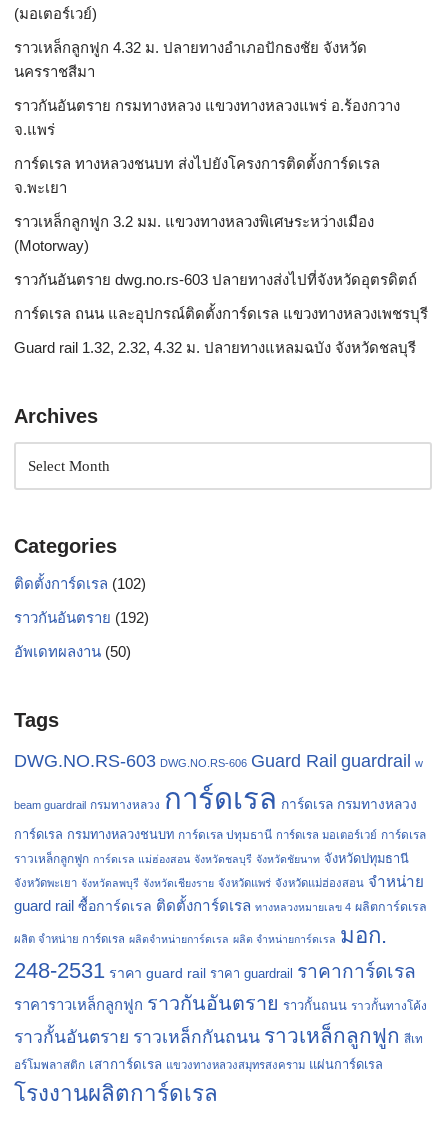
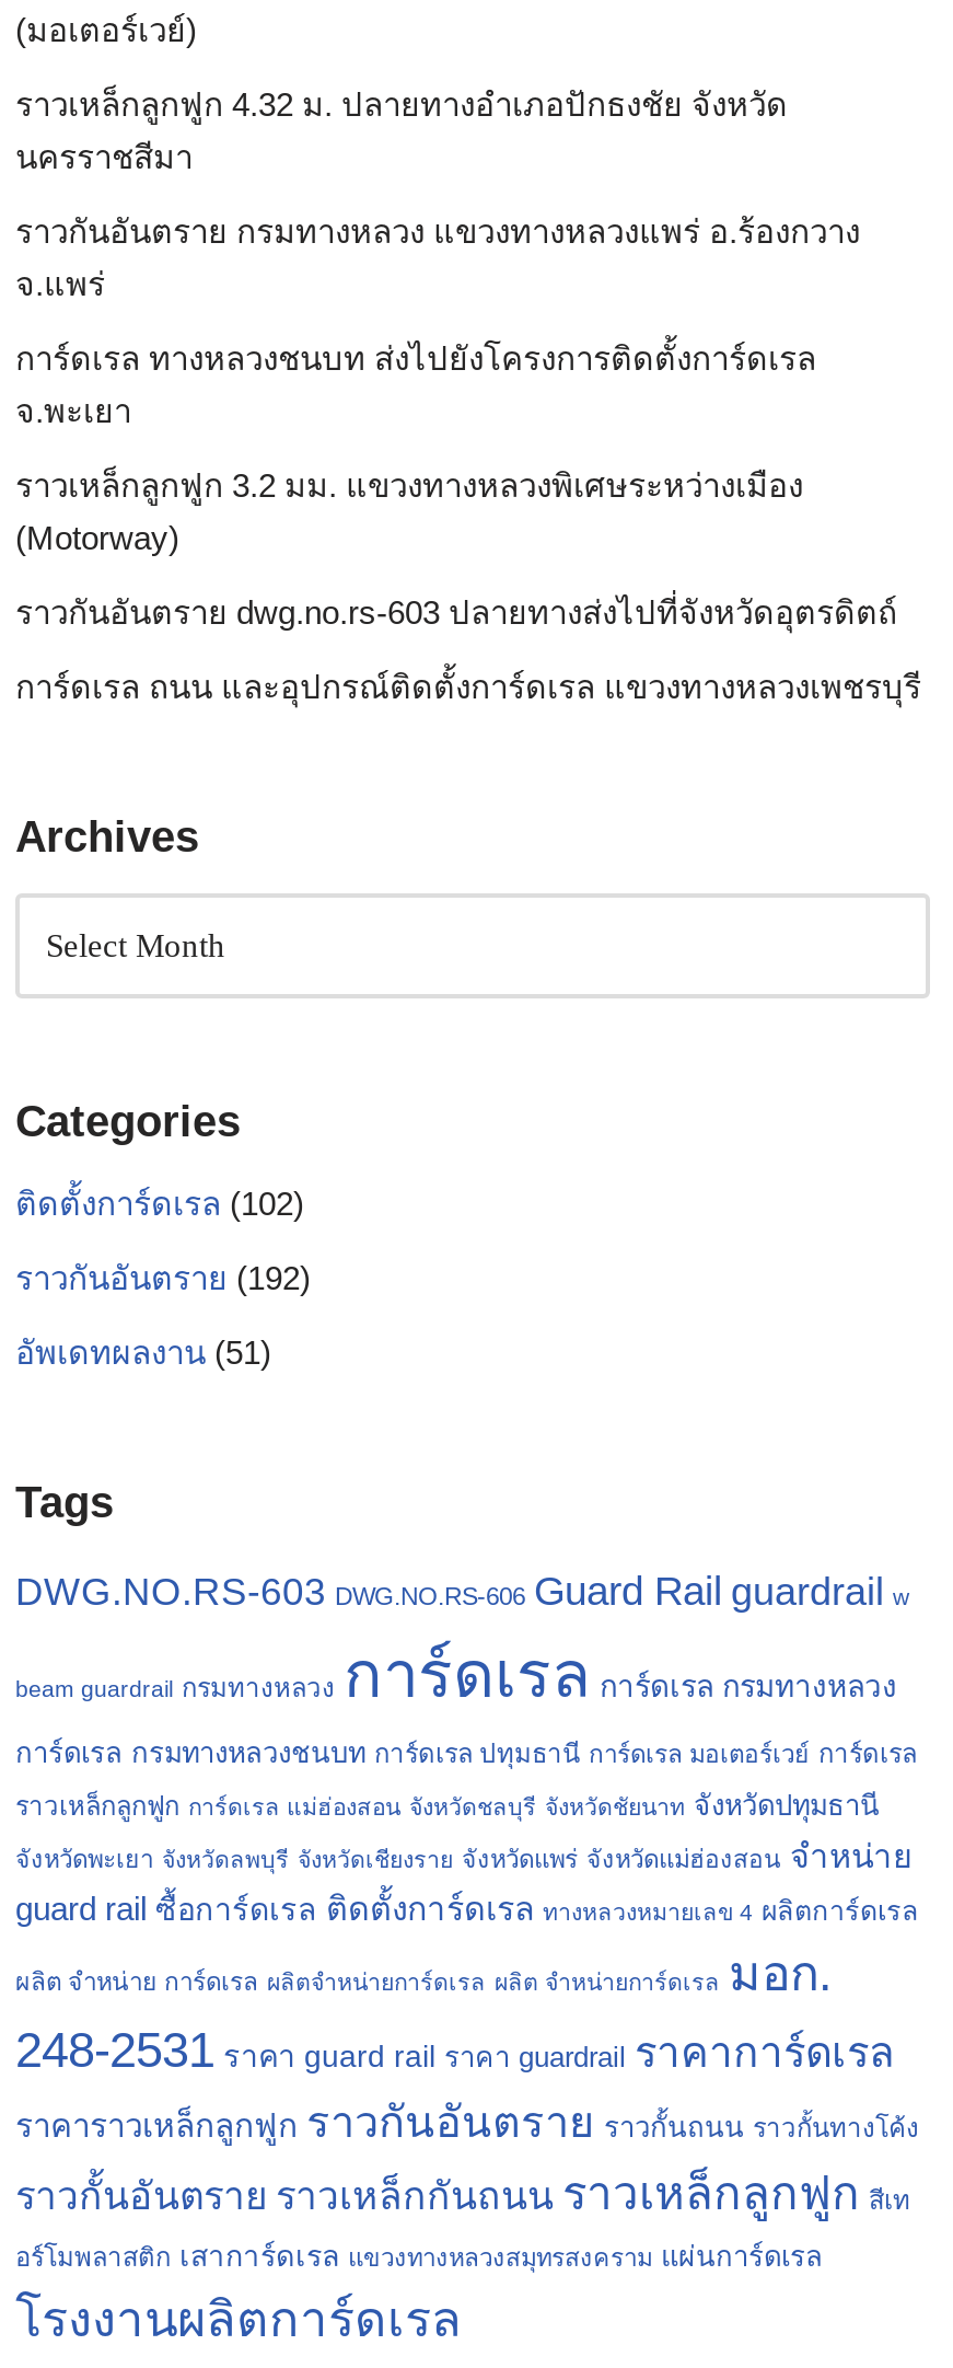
[14,338,416,355] Guard rail 1.32, 2.32, 4.32 ม. ปลายทางแหลมฉบัง จังหวัดชลบุรี -> none
[14,642,131,659] อัพเดทผลงาน(50) -> [15,1332,271,1370] อัพเดทผลงาน(51)

